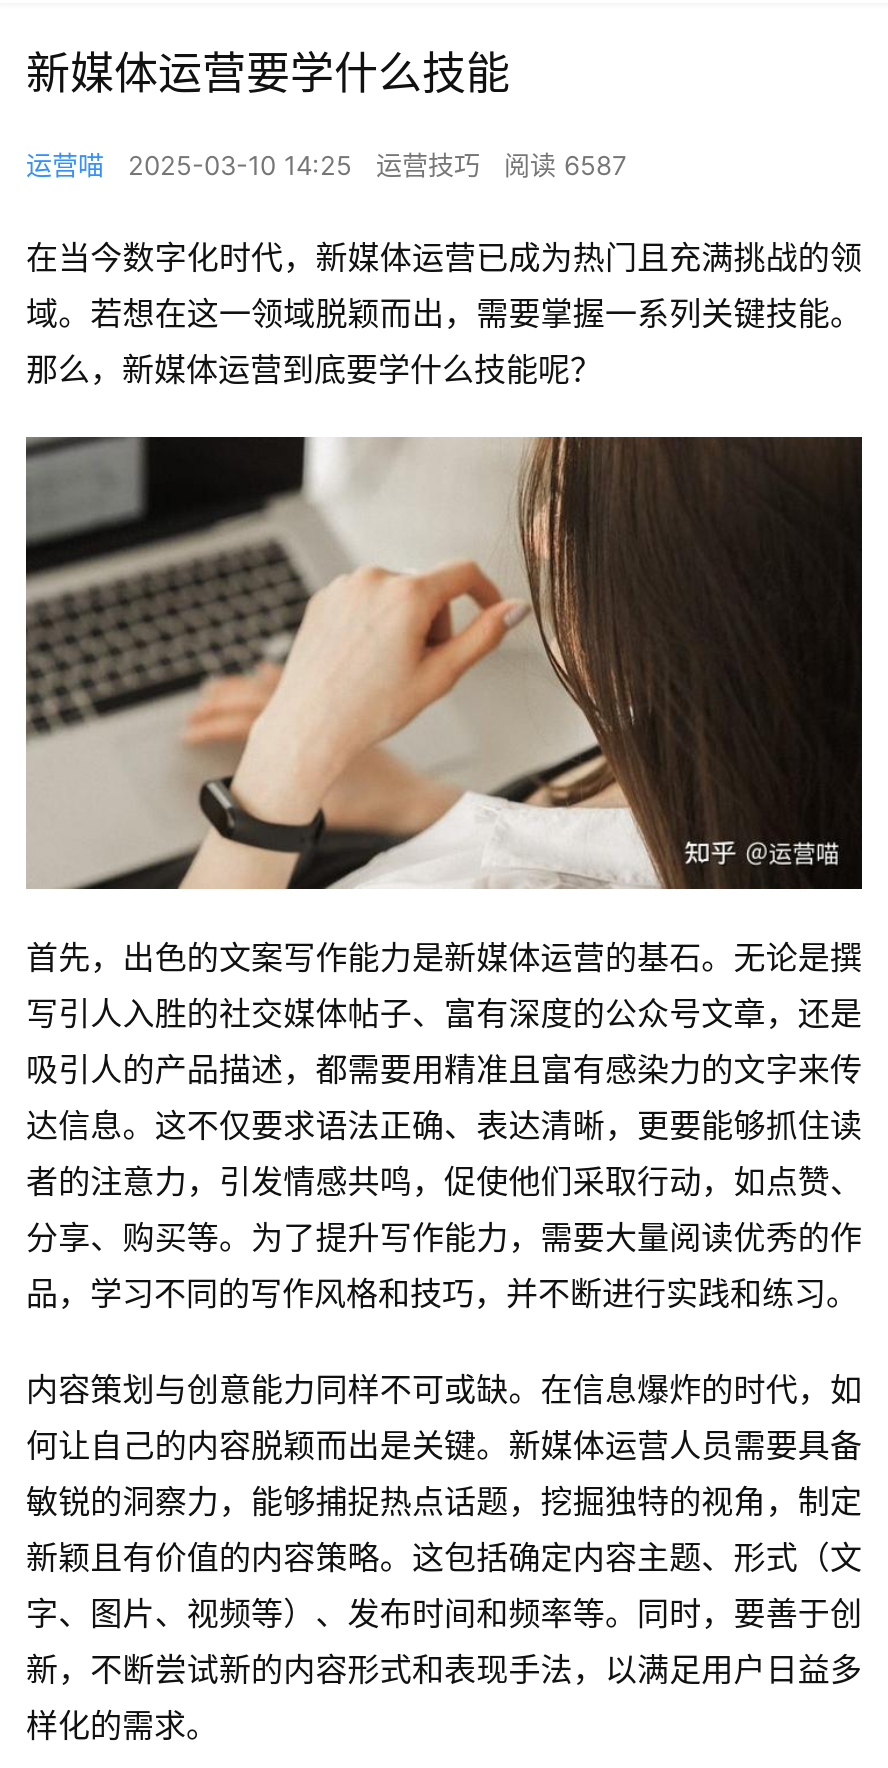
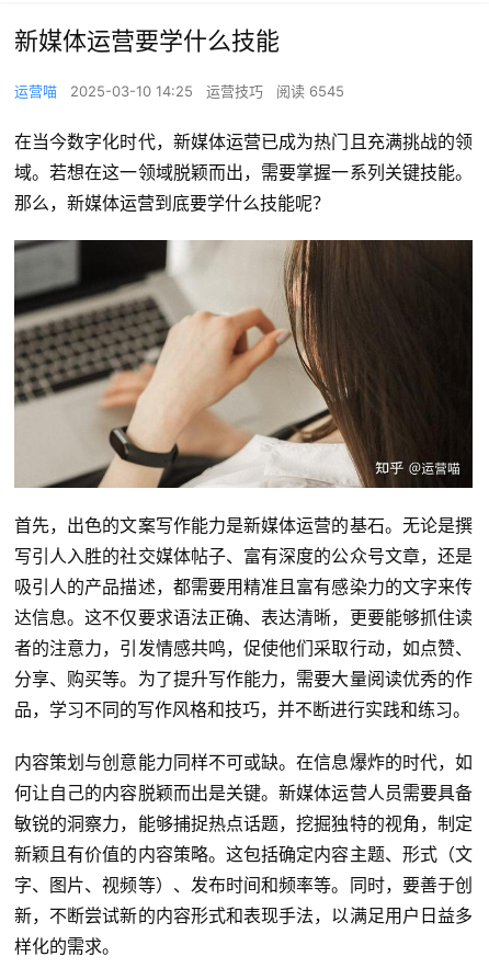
[26,149,626,181] 运营喵 2025-03-10 14:25 运营技巧 阅读 6587 -> [14,82,344,100] 运营喵 2025-03-10 14:25 运营技巧 阅读 6545

